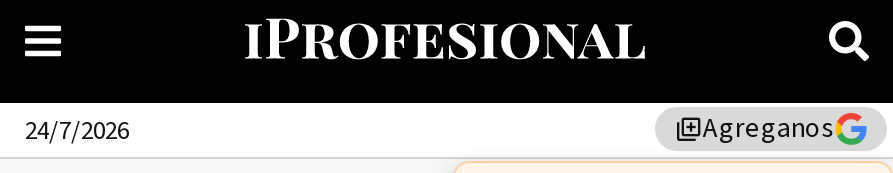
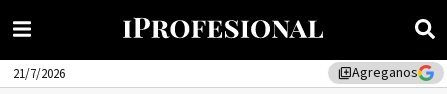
[25,115,129,149] 24/7/2026 -> [13,66,65,83] 21/7/2026

